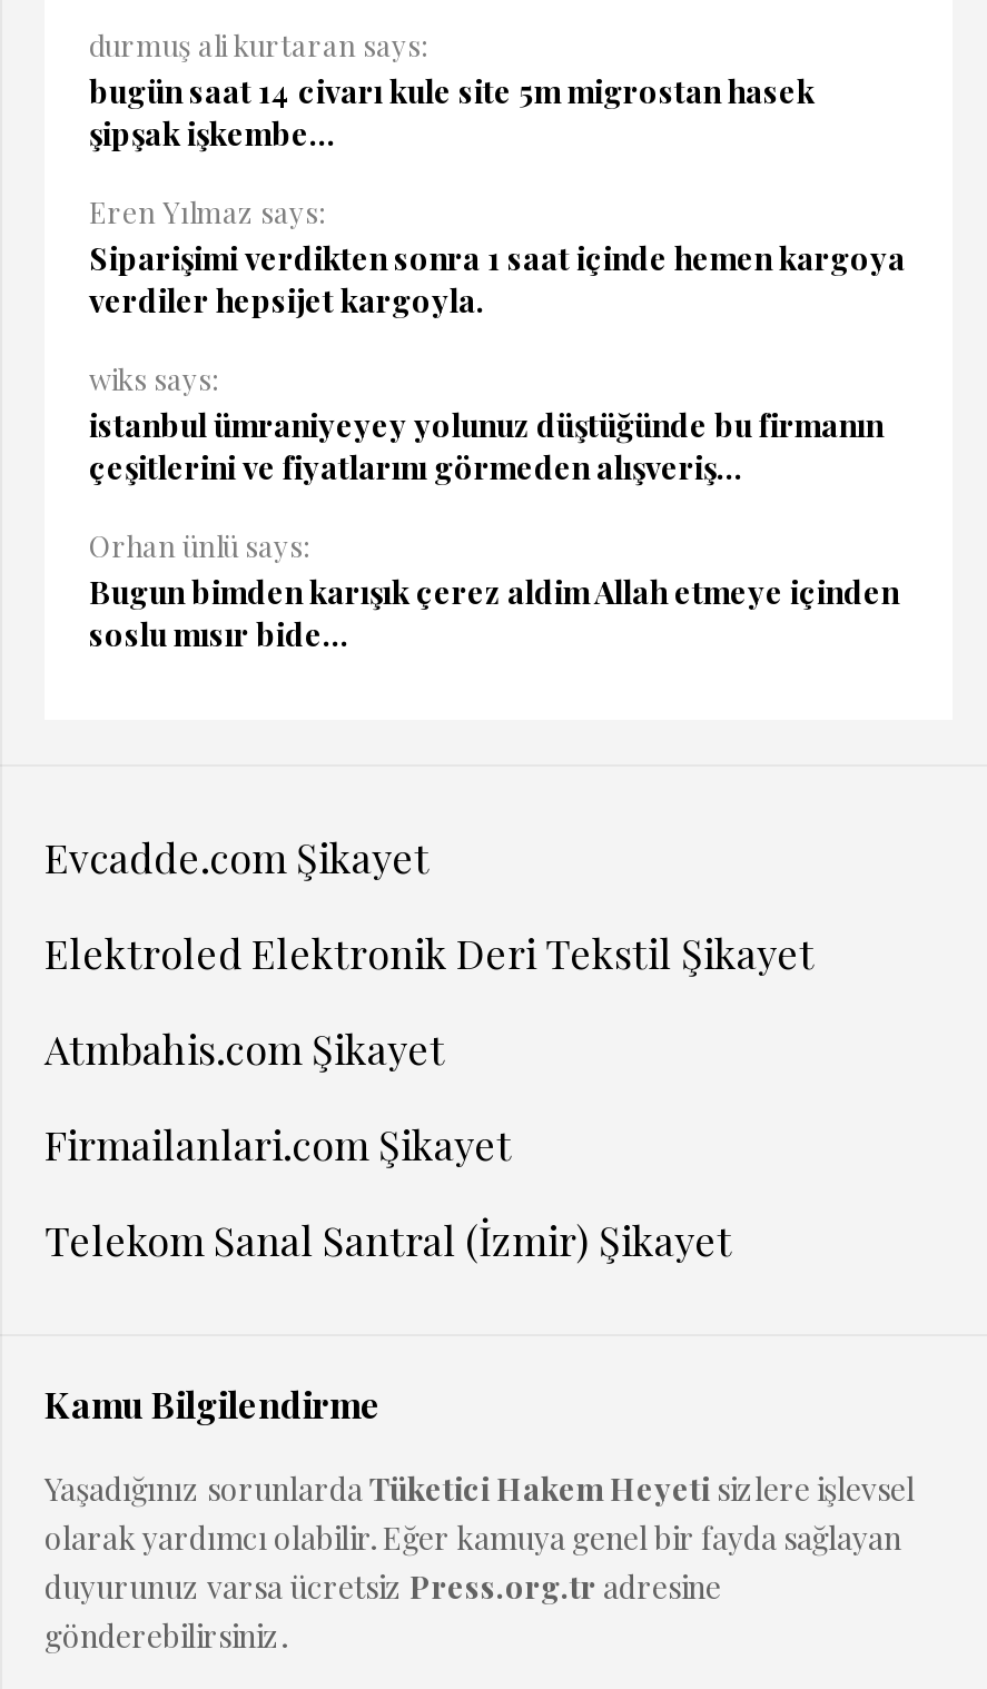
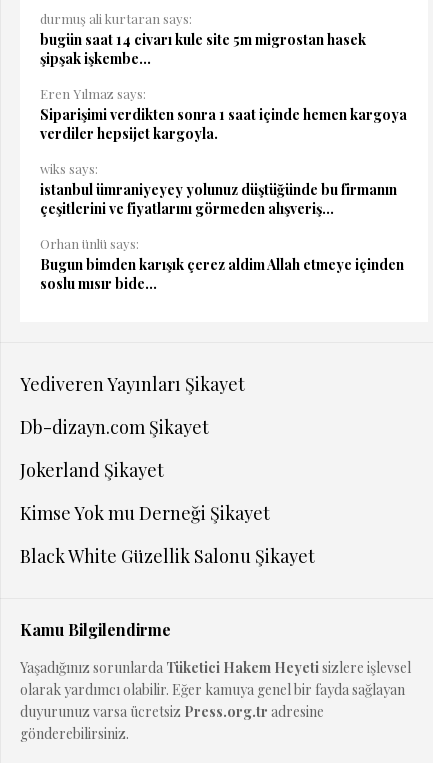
[45,831,430,885] Evcadde.com Şikayet -> [20,372,245,396] Yediveren Yayınları Şikayet
[45,927,815,980] Elektroled Elektronik Deri Tekstil Şikayet -> [20,415,209,439] Db-dizayn.com Şikayet
[45,1023,445,1076] Atmbahis.com Şikayet -> [20,458,164,482] Jokerland Şikayet
[45,1118,512,1172] Firmailanlari.com Şikayet -> [20,501,270,525] Kimse Yok mu Derneği Şikayet
[45,1214,732,1267] Telekom Sanal Santral (İzmir) Şikayet -> [20,544,315,568] Black White Güzellik Salonu Şikayet

